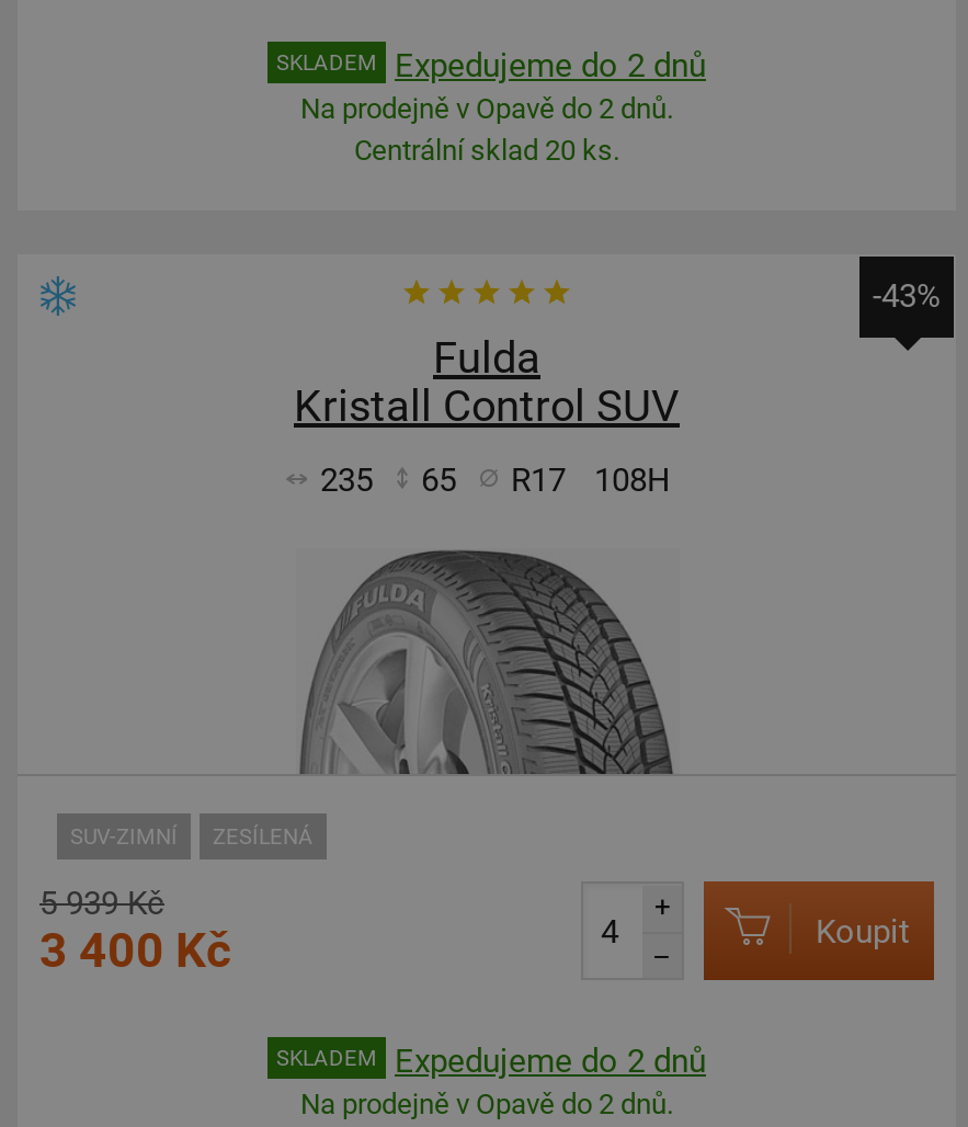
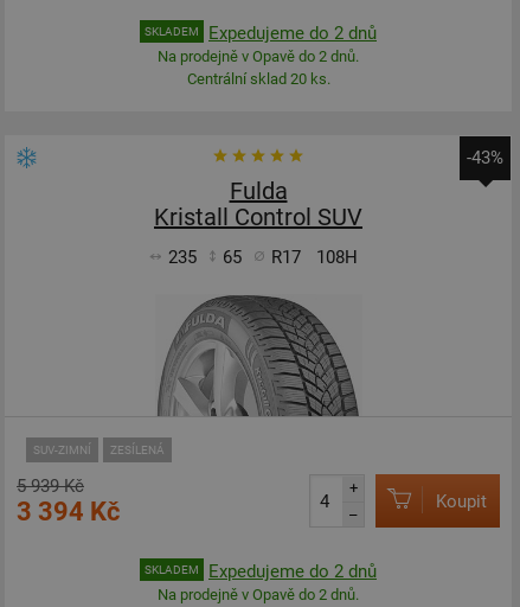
[39,923,230,978] 3 400 Kč -> [17,497,120,526] 3 394 Kč

